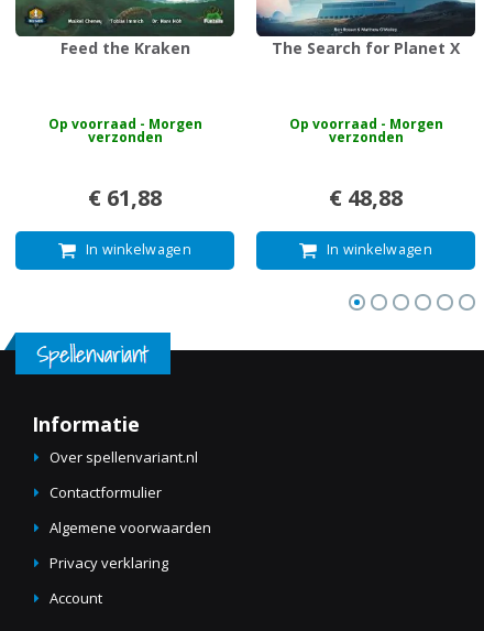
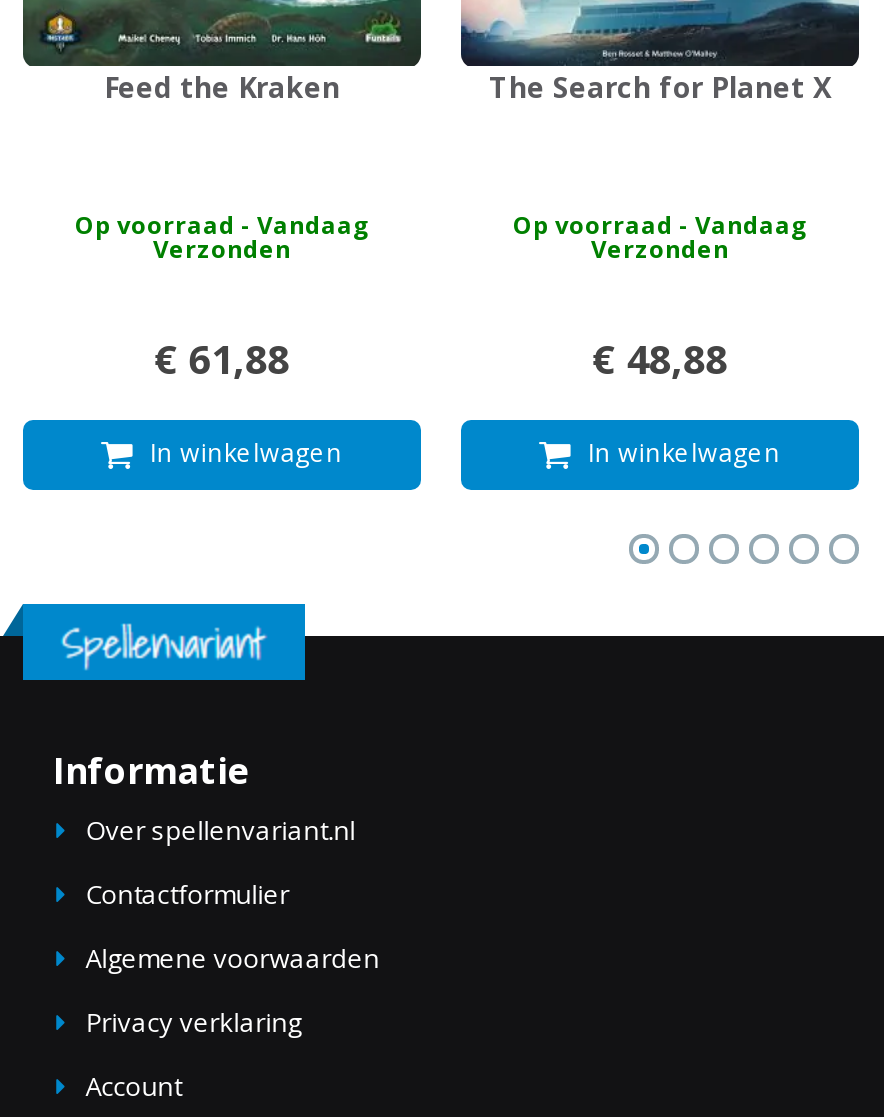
[48,114,202,146] Op voorraad - Morgen | verzonden -> [75,208,369,266] Op voorraad - Vandaag | Verzonden
[289,114,443,146] Op voorraad - Morgen | verzonden -> [513,208,807,266] Op voorraad - Vandaag | Verzonden

